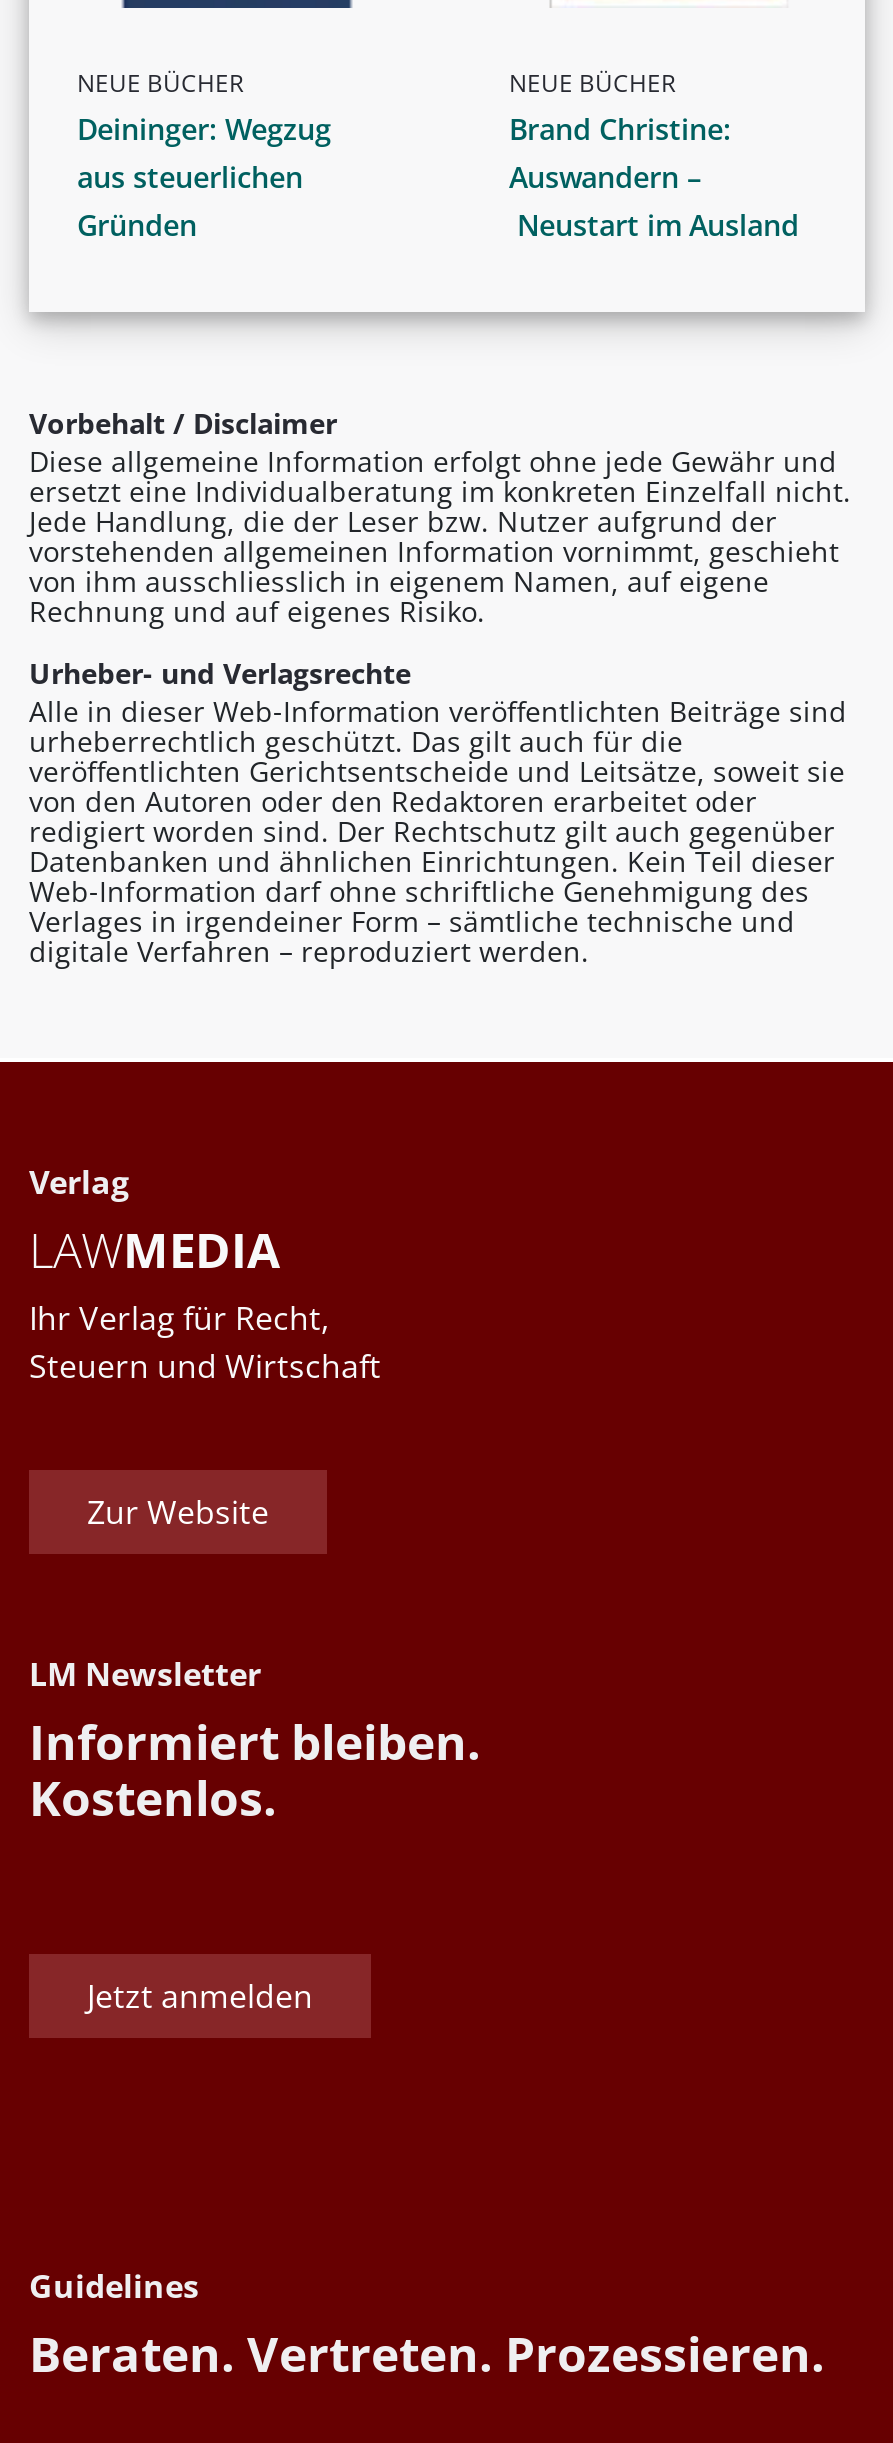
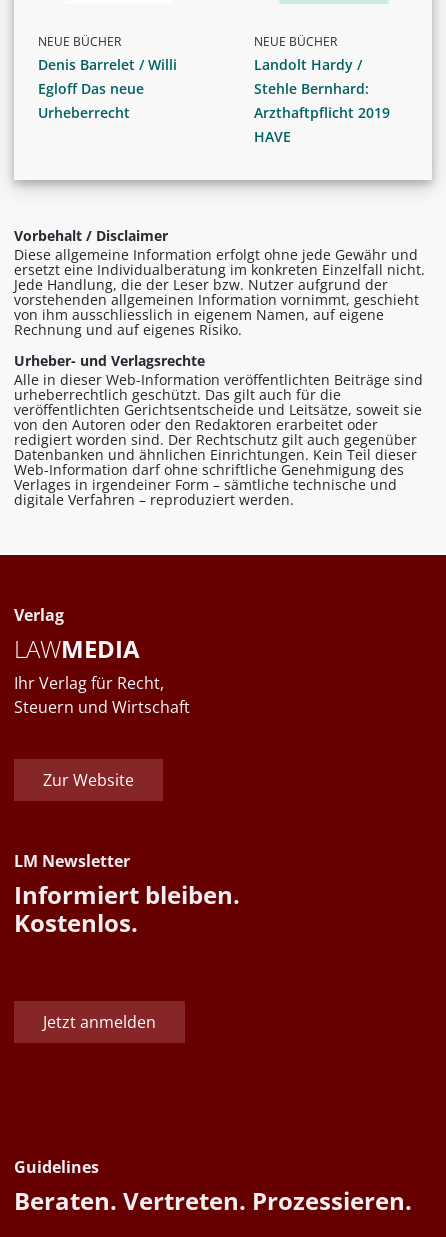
[77,111,331,245] Deininger: Wegzug | aus steuerlichen | Gründen -> [38,55,177,122] Denis Barrelet / Willi | Egloff Das neue | Urheberrecht
[509,111,799,245] Brand Christine: | Auswandern – | Neustart im Ausland -> [254,55,390,146] Landolt Hardy / | Stehle Bernhard: | Arzthaftpflicht 2019 | HAVE

